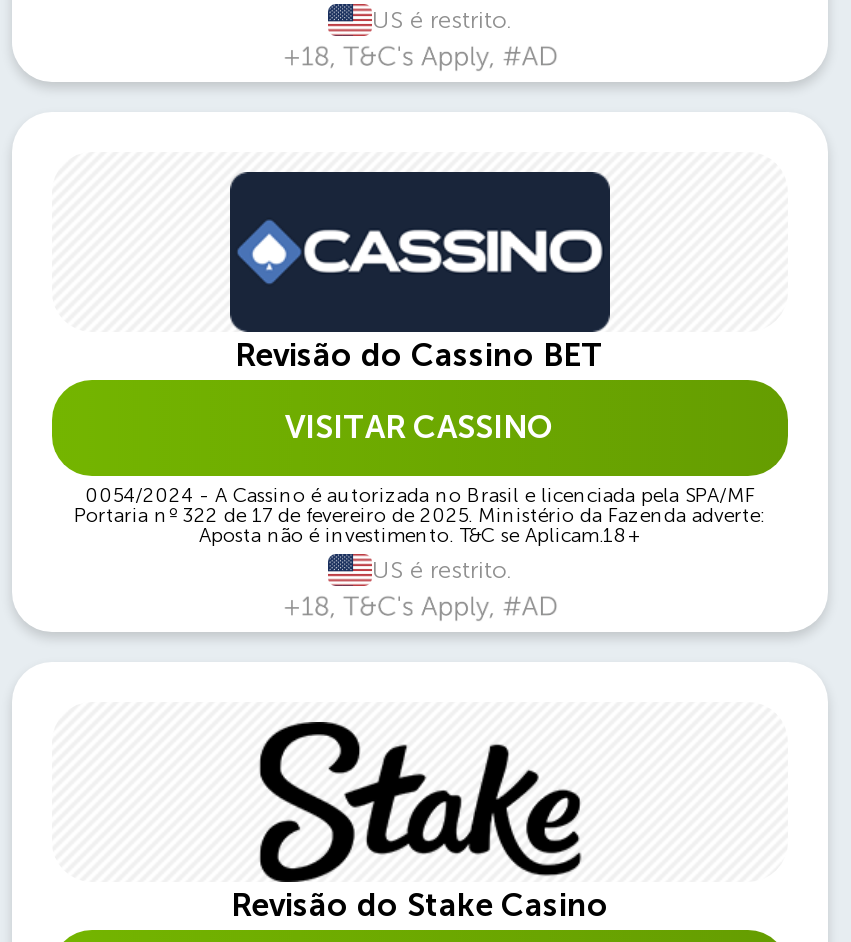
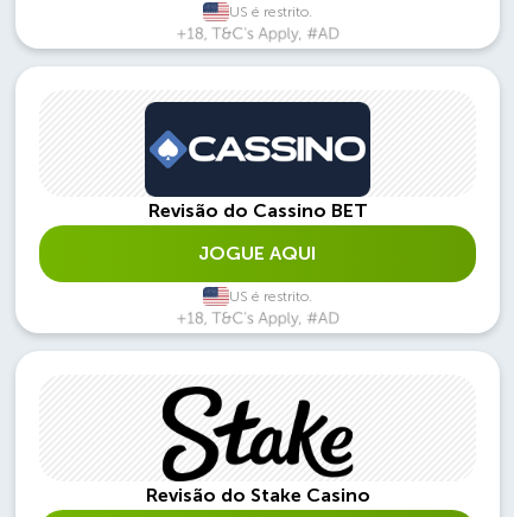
[74,408,766,548] VISITAR CASSINO | 0054/2024 - A Cassino é autorizada no Brasil e licenciada pela SPA/MF | Portaria nº 322 de 17 de fevereiro de 2025. Ministério da Fazenda adverte: | Aposta não é investimento. T&C se Aplicam.18+ -> [198,242,317,264] JOGUE AQUI

